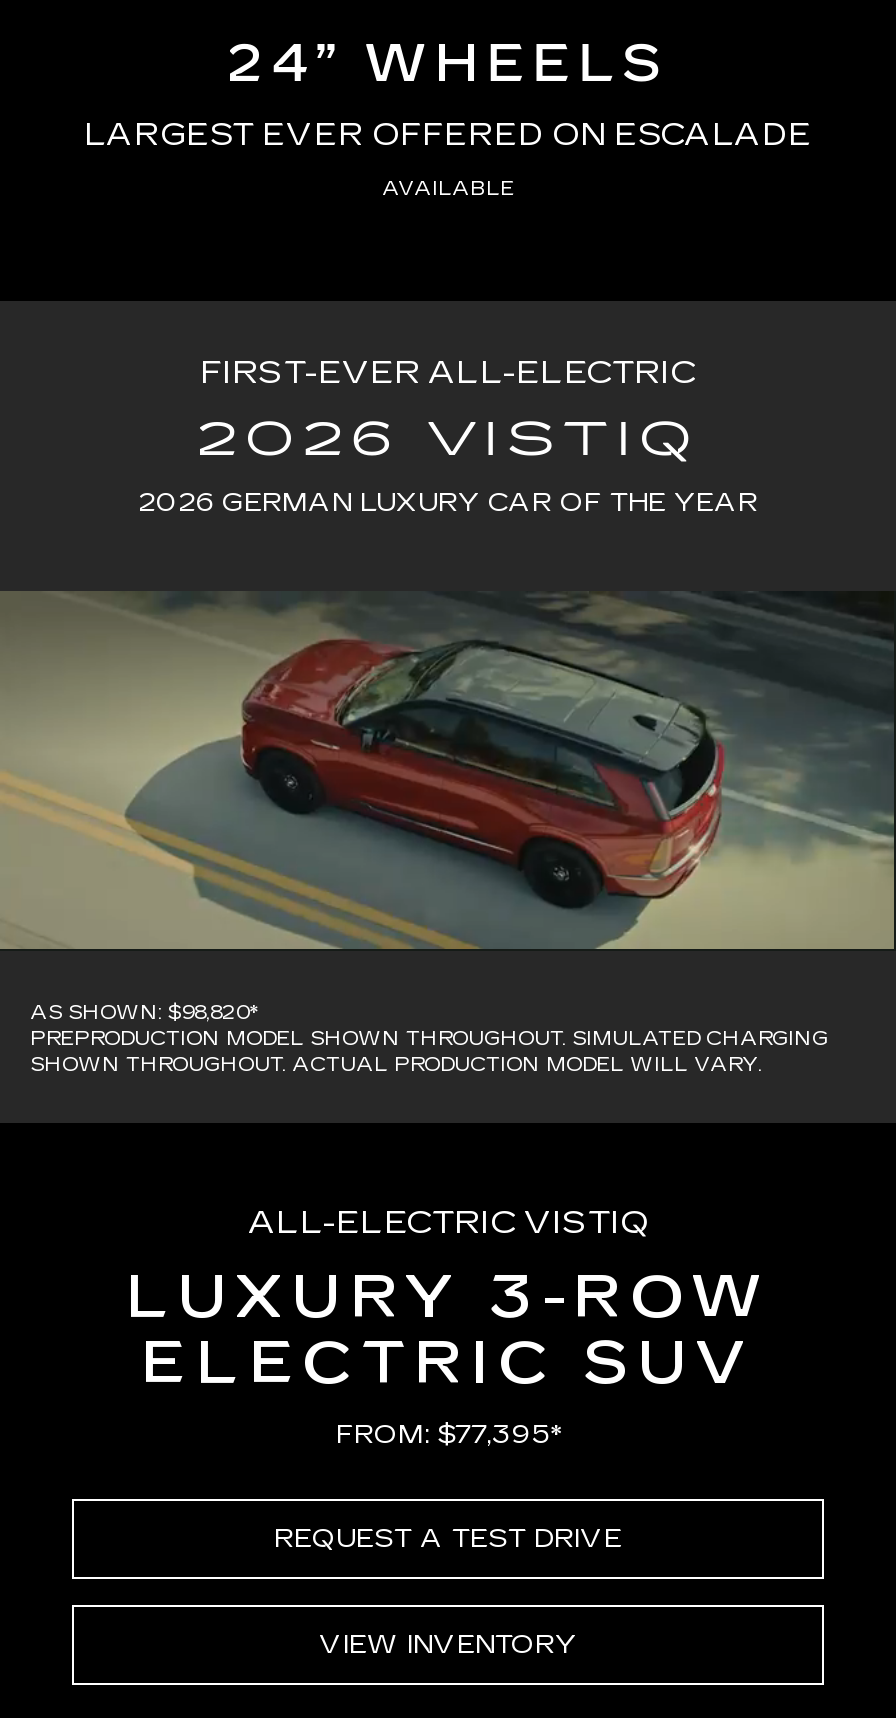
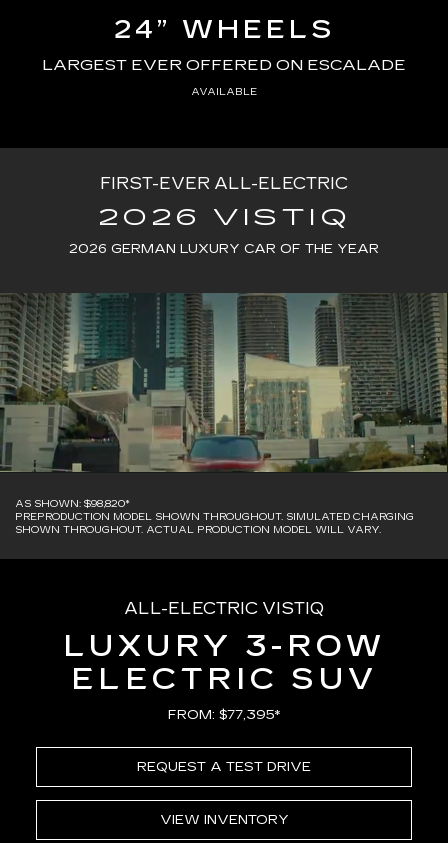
[6,591,890,951] [image] -> [3,293,445,472] [image]

